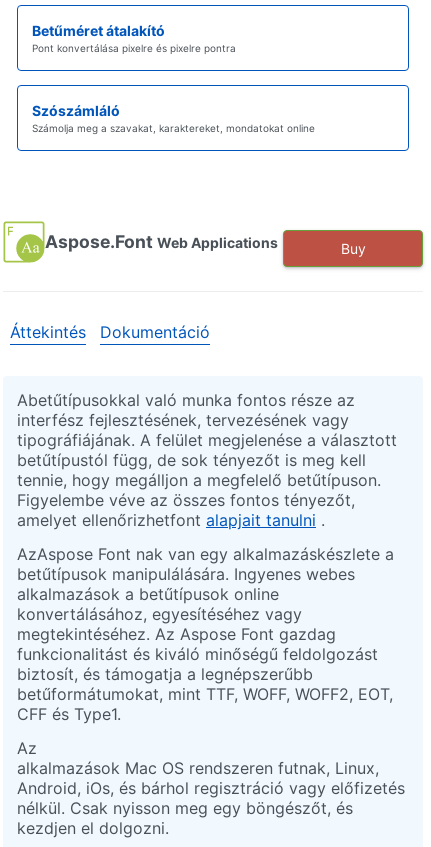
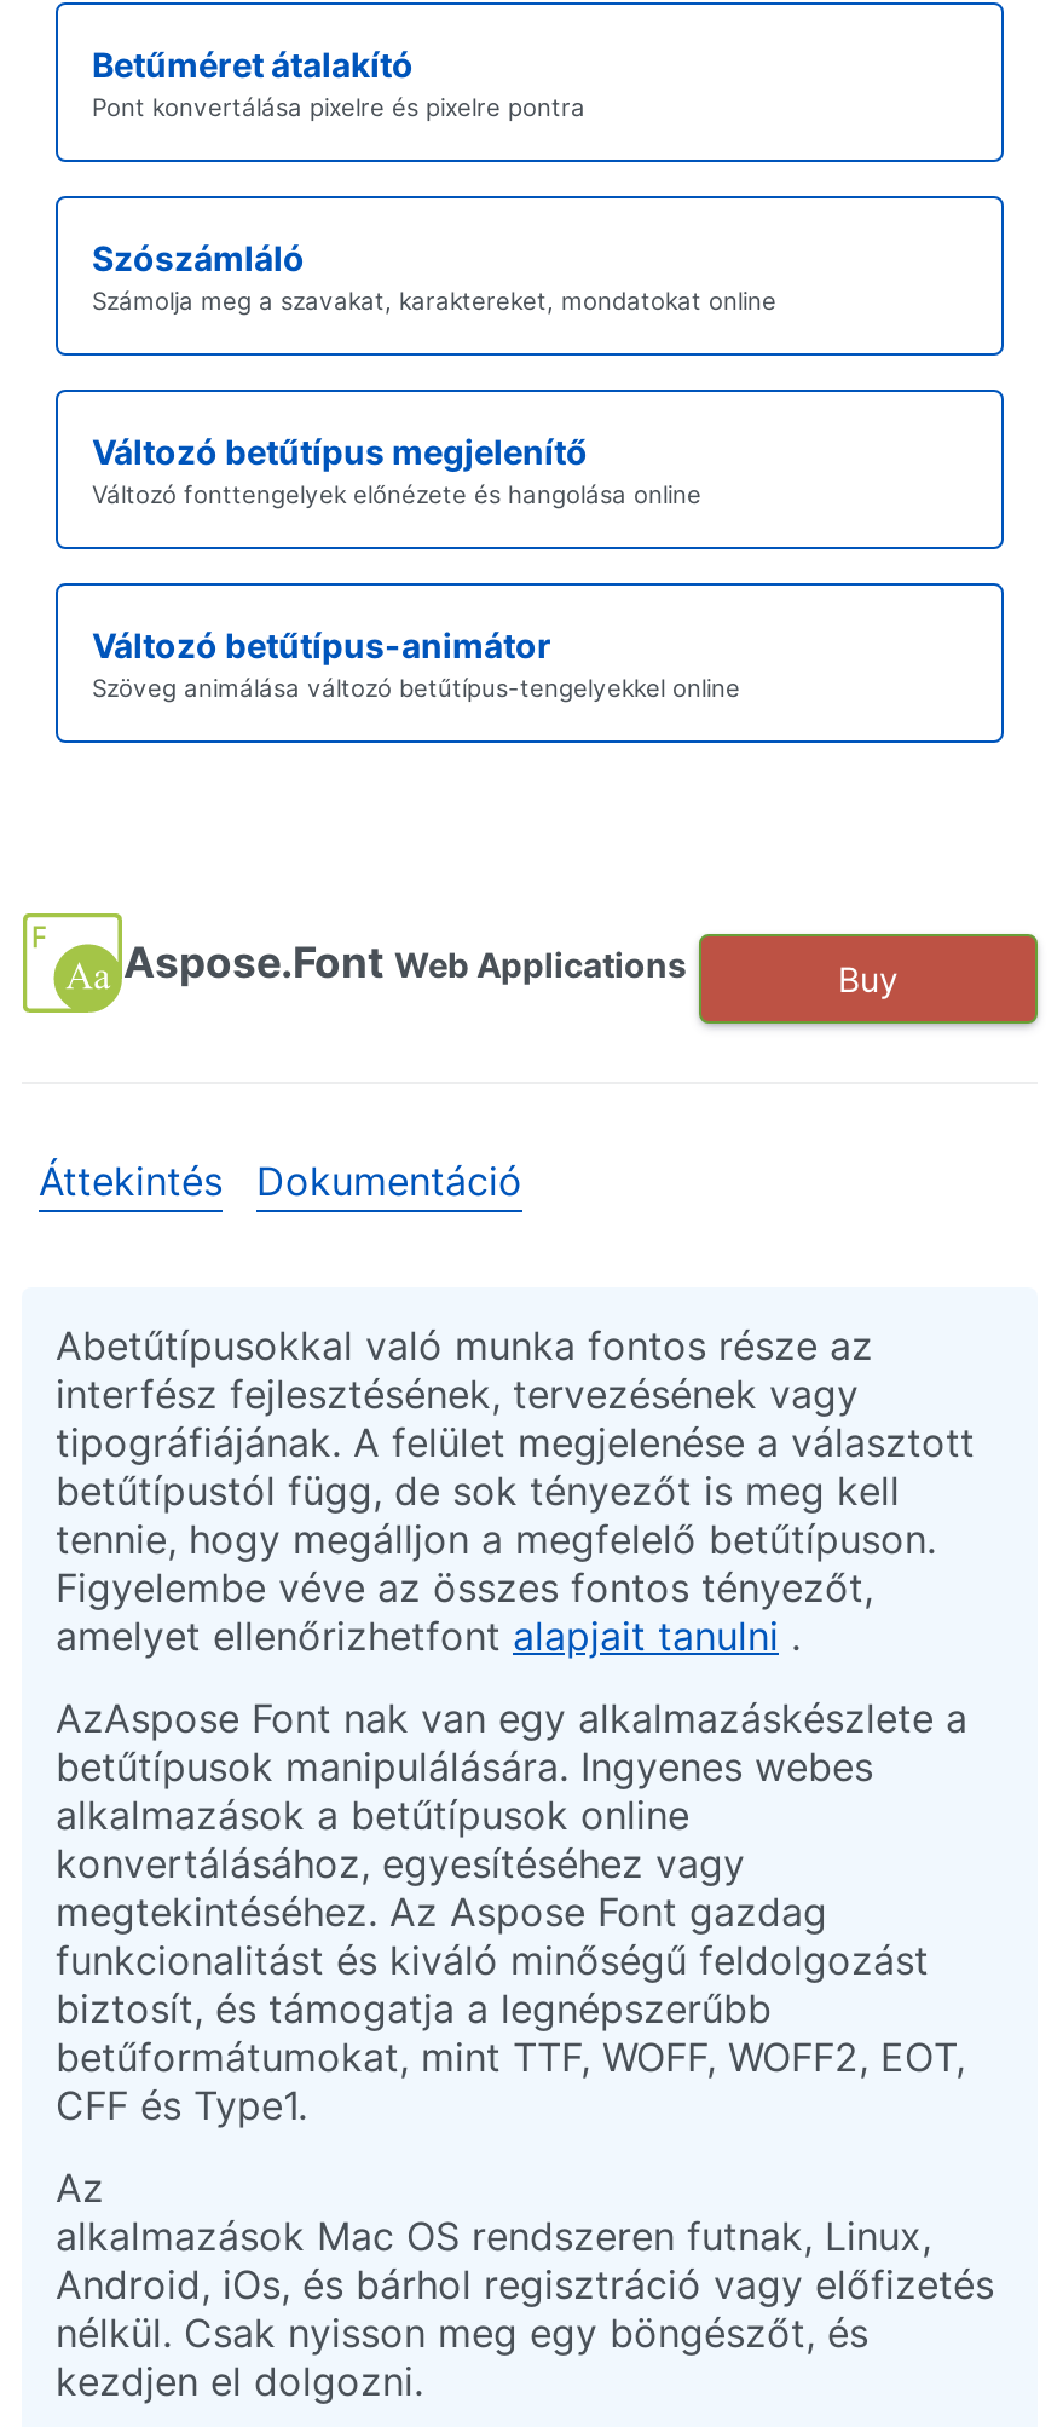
none -> [92,431,701,508] Változó betűtípus megjelenítő | Változó fonttengelyek előnézete és hangolása online
none -> [92,624,740,702] Változó betűtípus-animátor | Szöveg animálása változó betűtípus-tengelyekkel online

